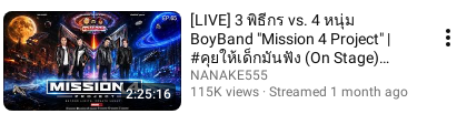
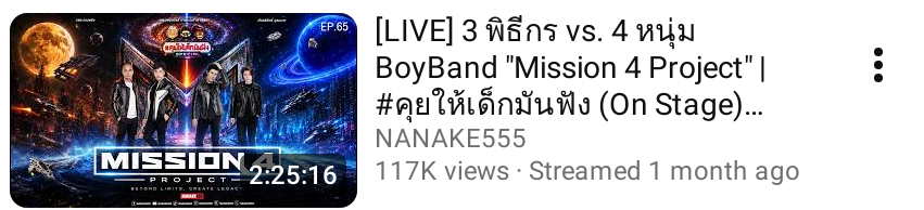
[126,84,408,102] 2:25:16 115K views Streamed 1 month ago -> [249,156,800,191] 2:25:16 117K views Streamed 1 month ago

